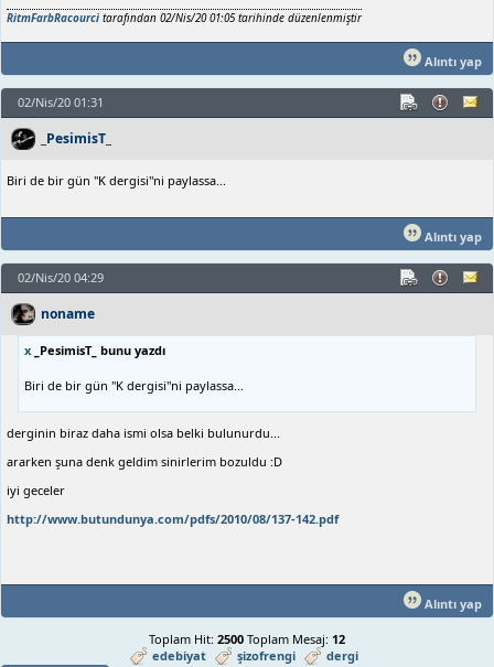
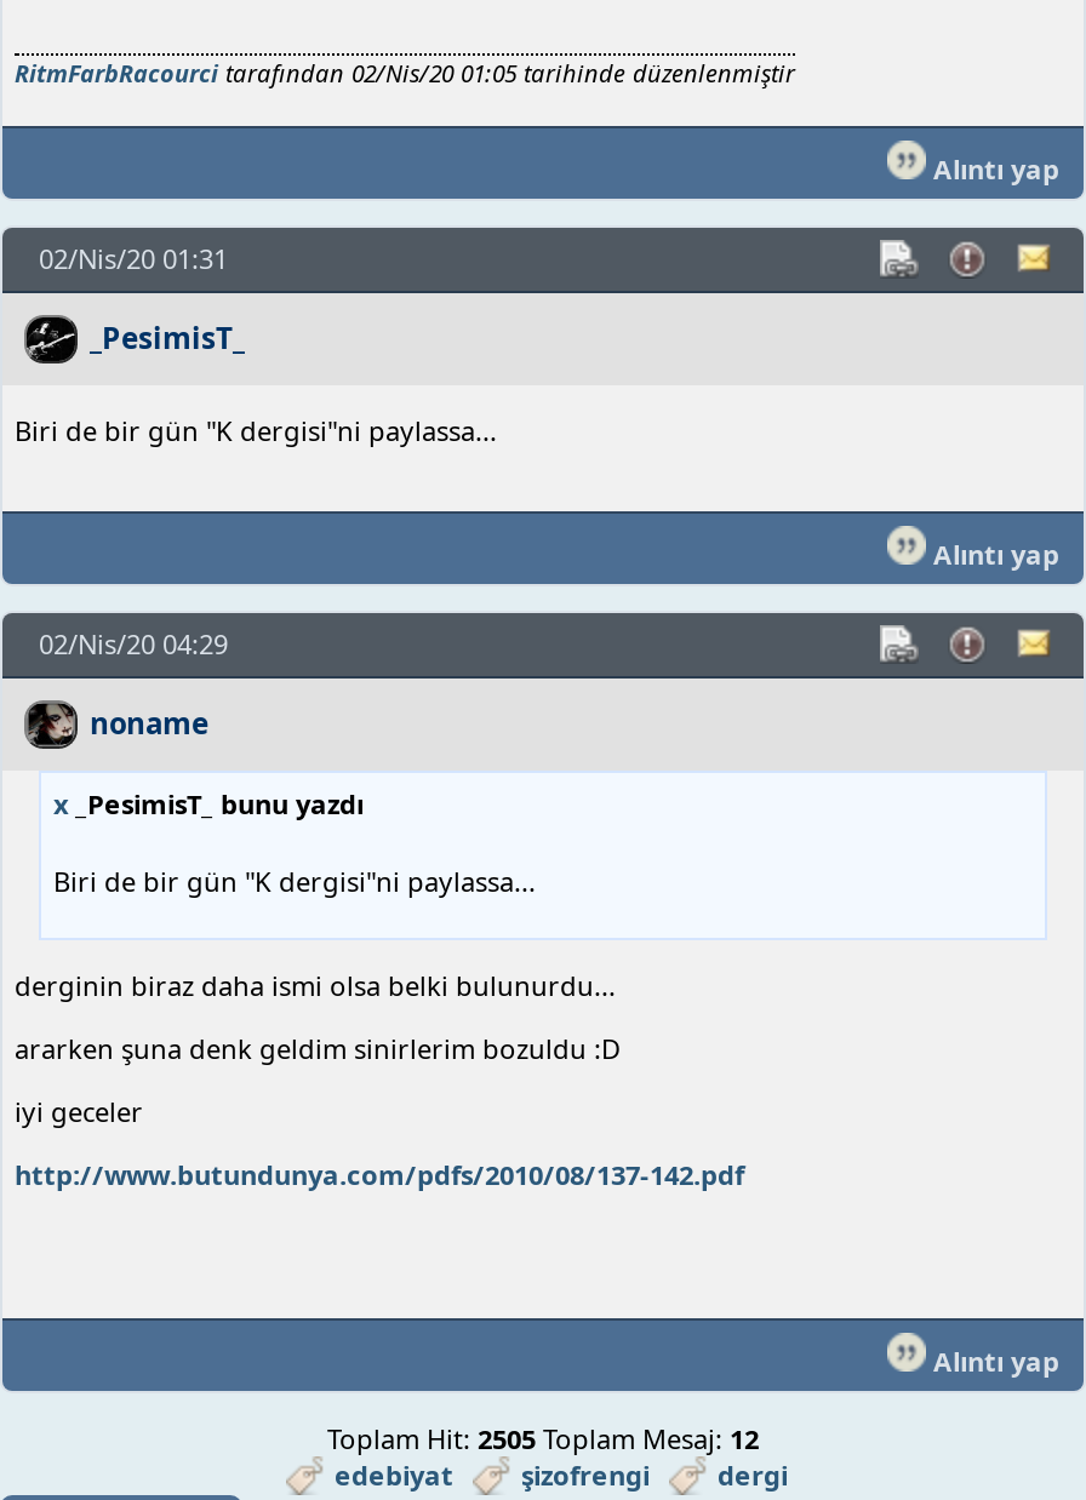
[149,631,345,647] Toplam Hit: 2500 Toplam Mesaj: 12 -> [327,1420,759,1457] Toplam Hit: 2505 Toplam Mesaj: 12

